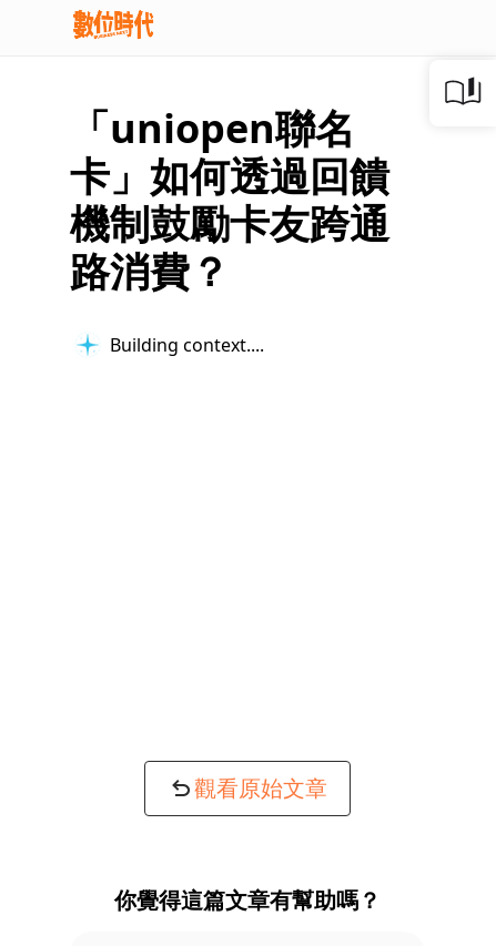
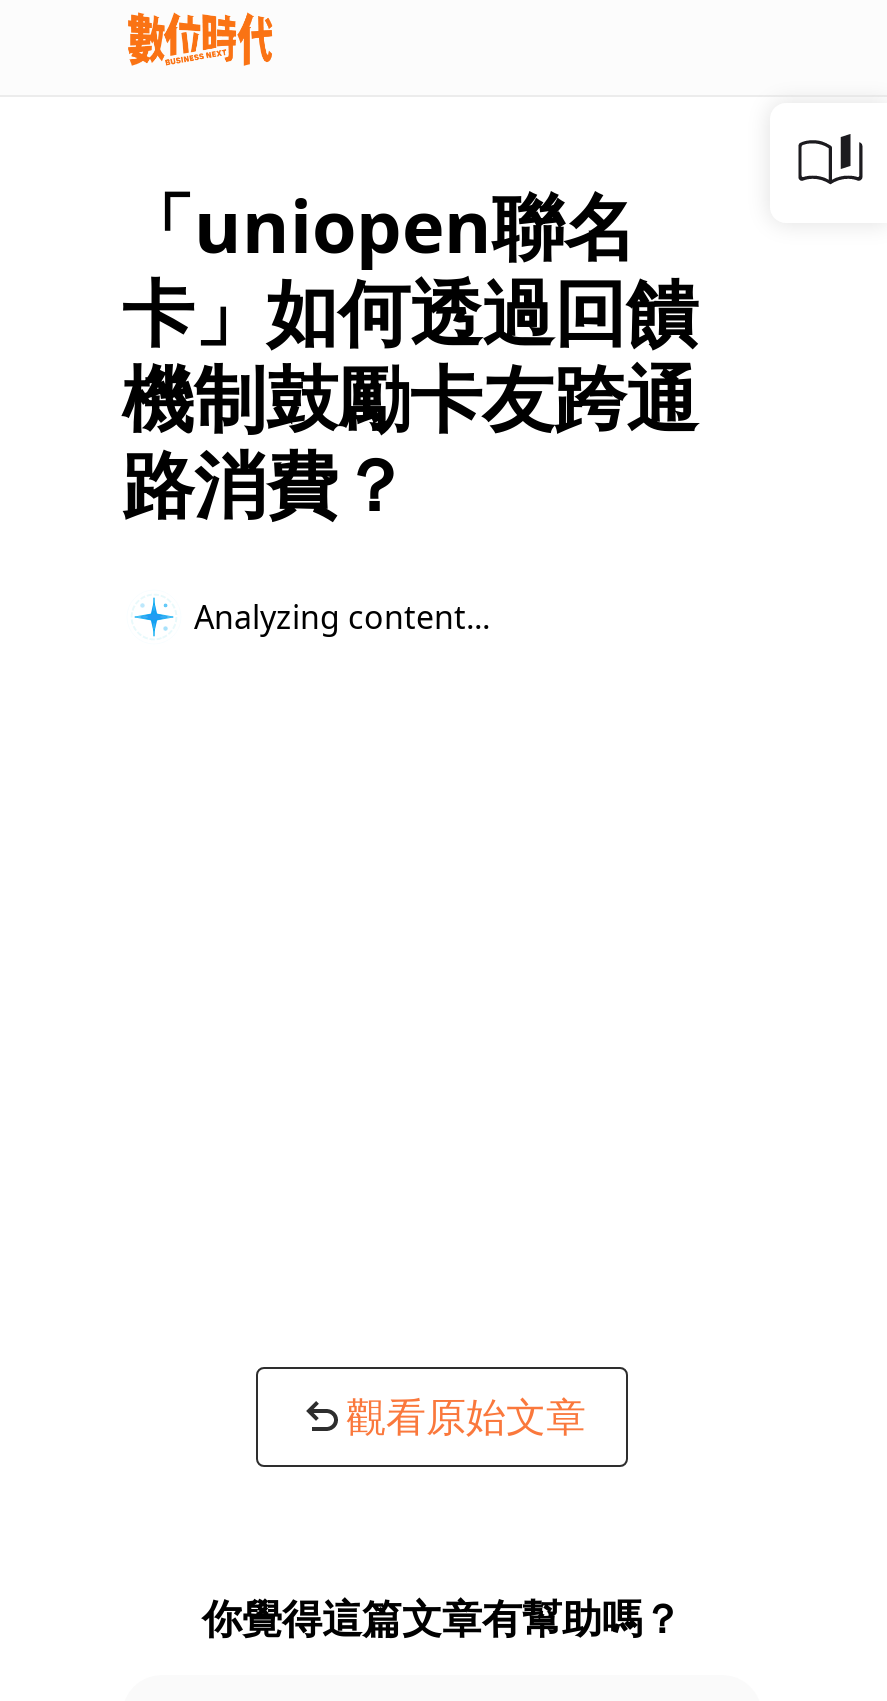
[110,332,260,357] Building context... -> [194,594,490,638] Analyzing content...

